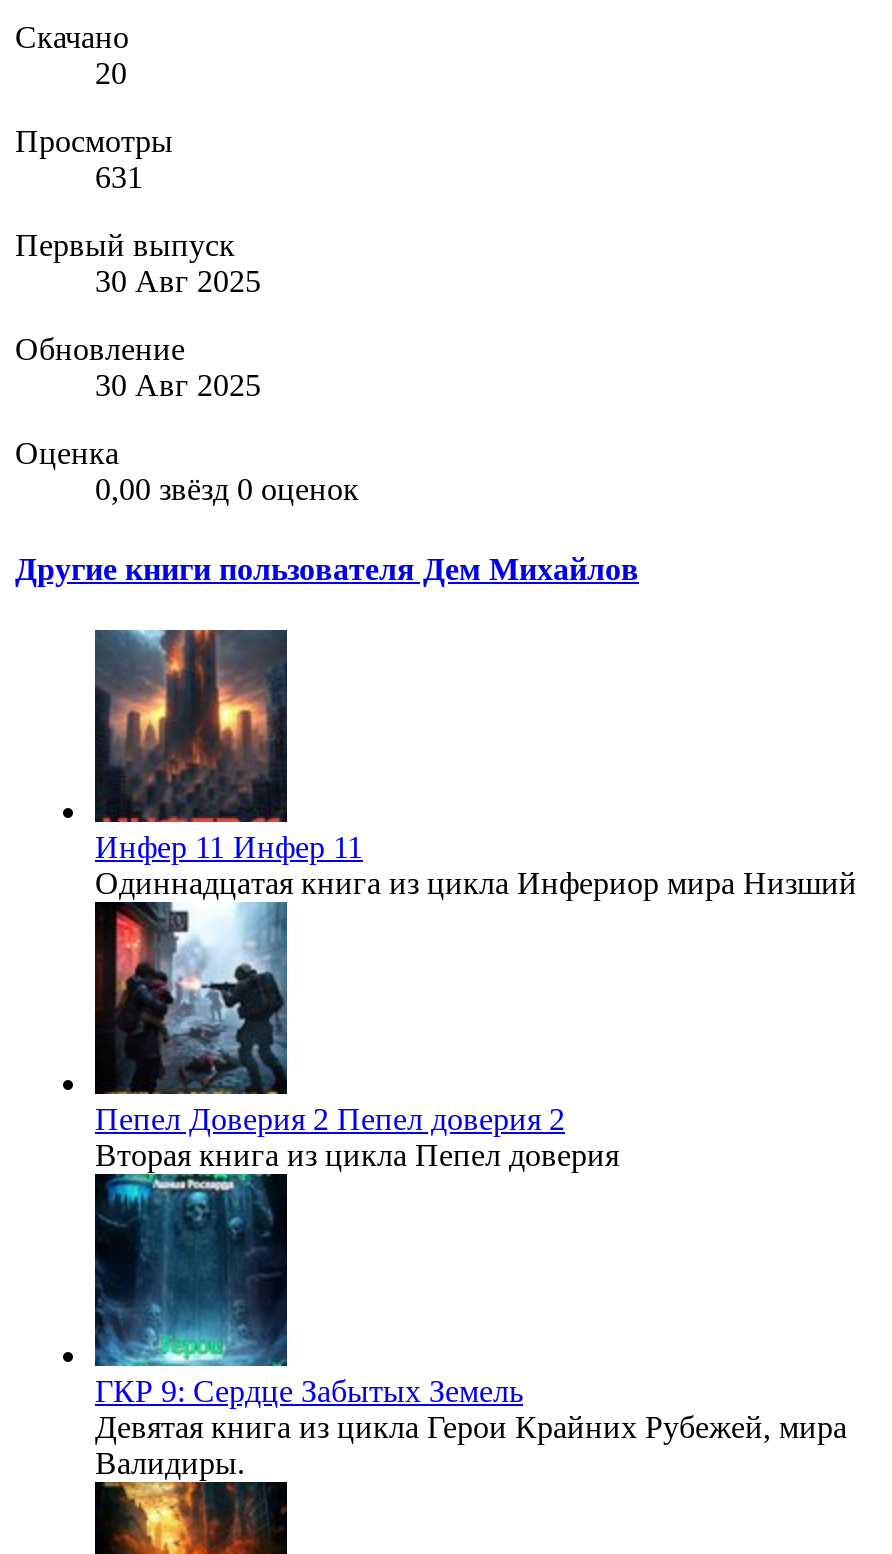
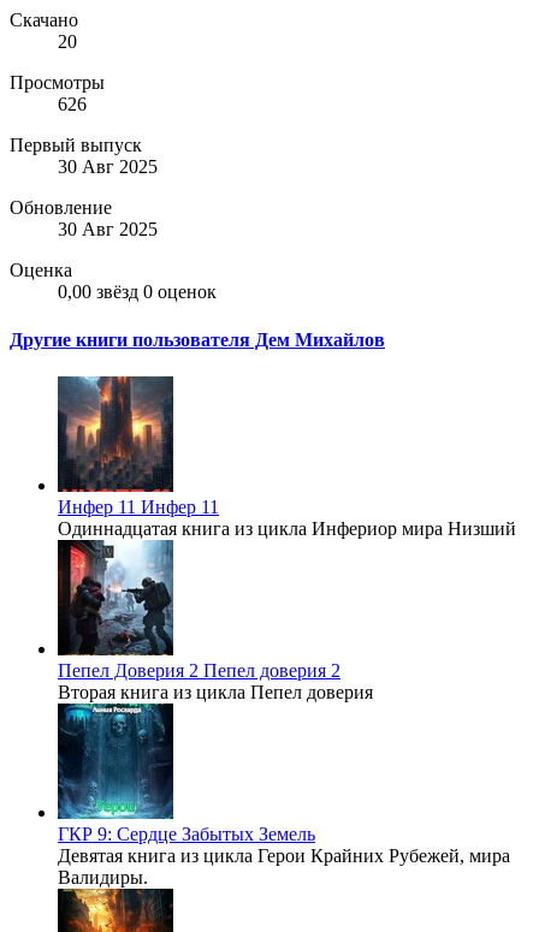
[95,161,143,195] 631 -> [58,94,87,115] 626

